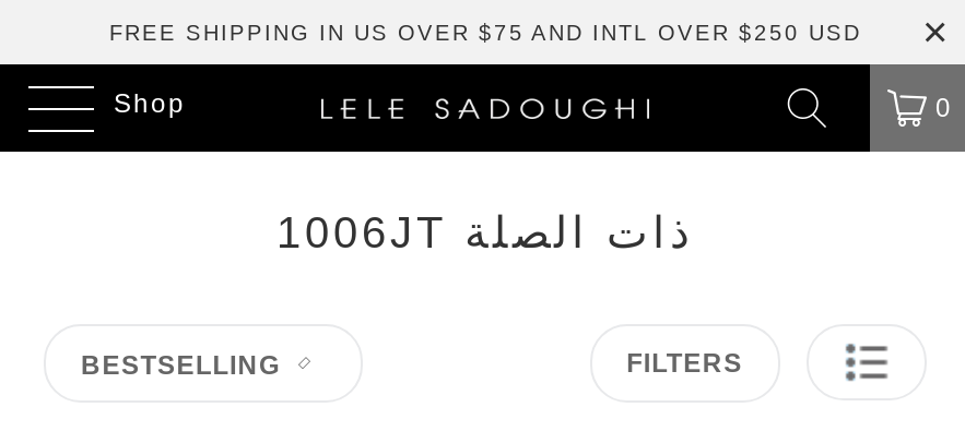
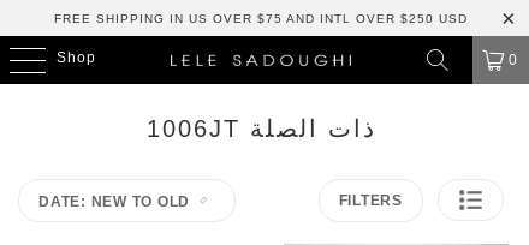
[81,350,280,381] BESTSELLING -> [38,193,190,210] DATE: NEW TO OLD

